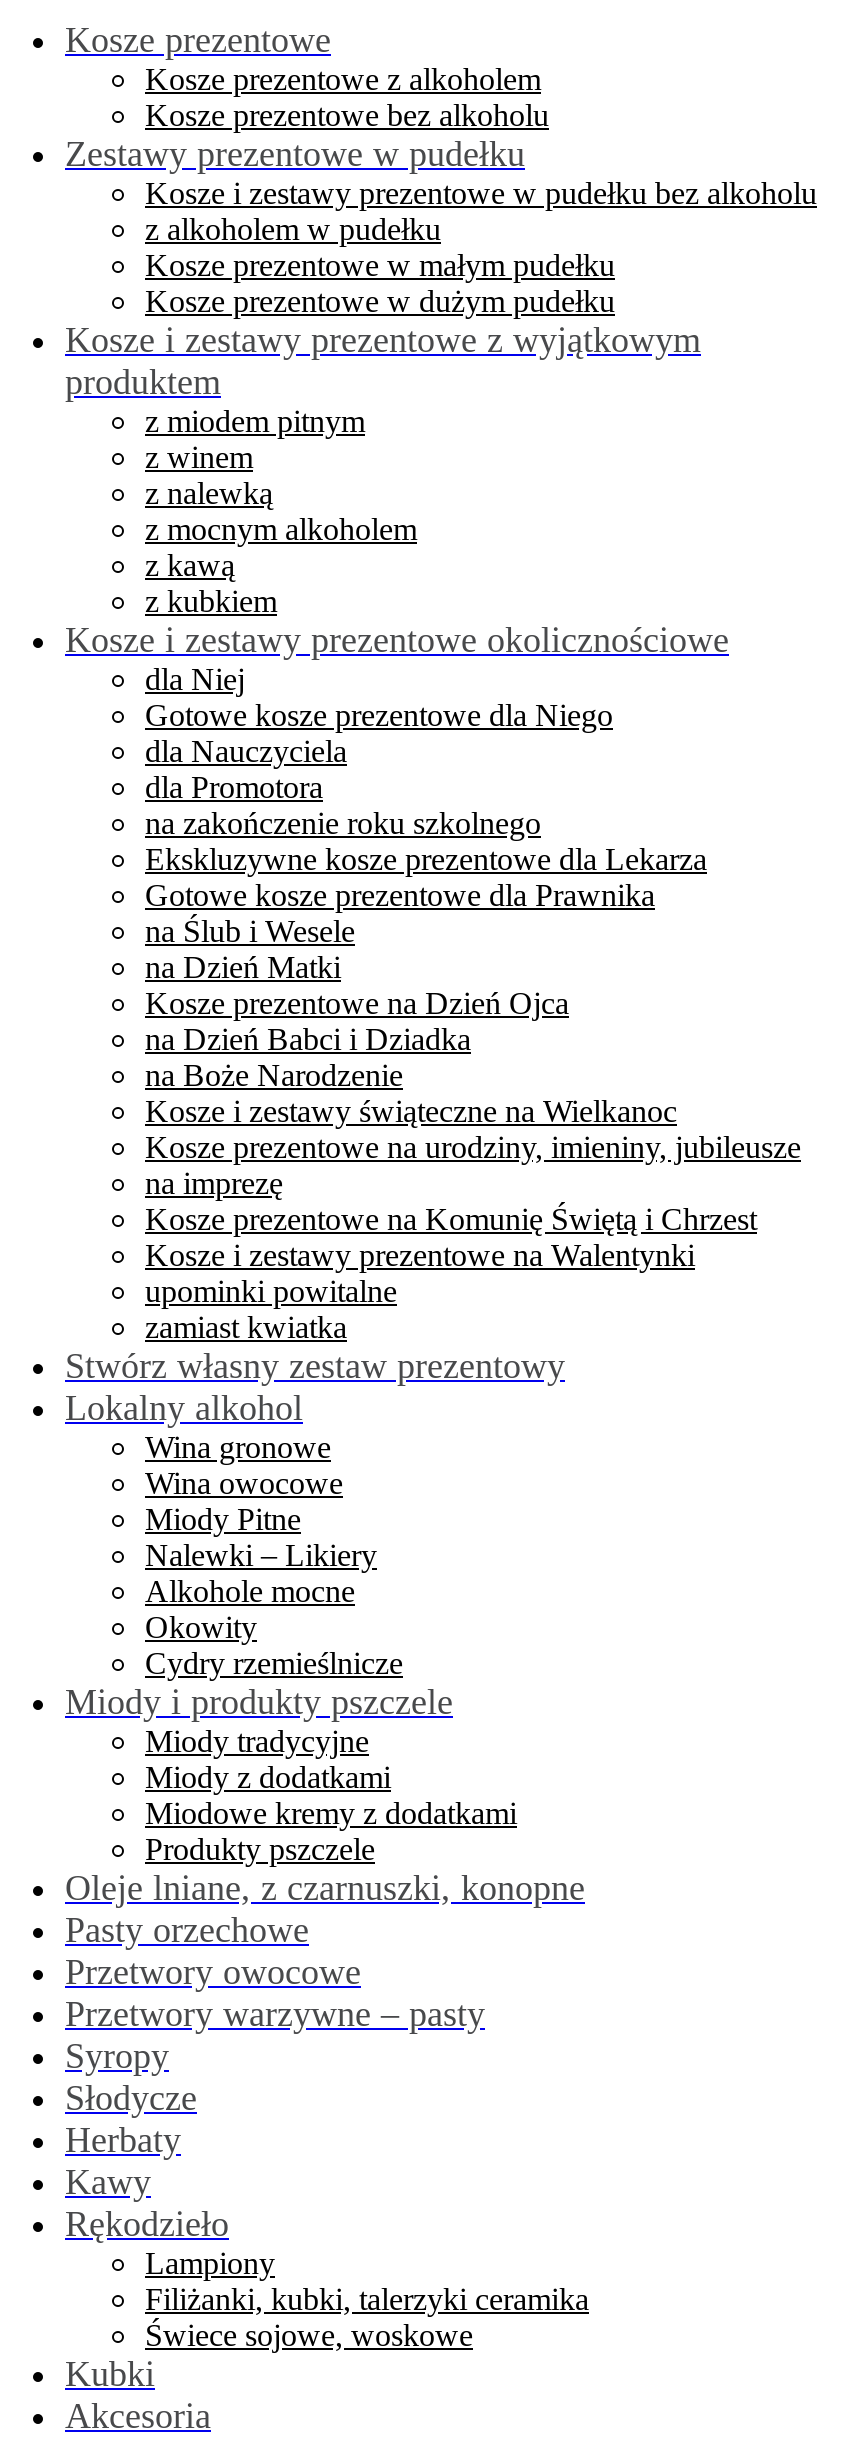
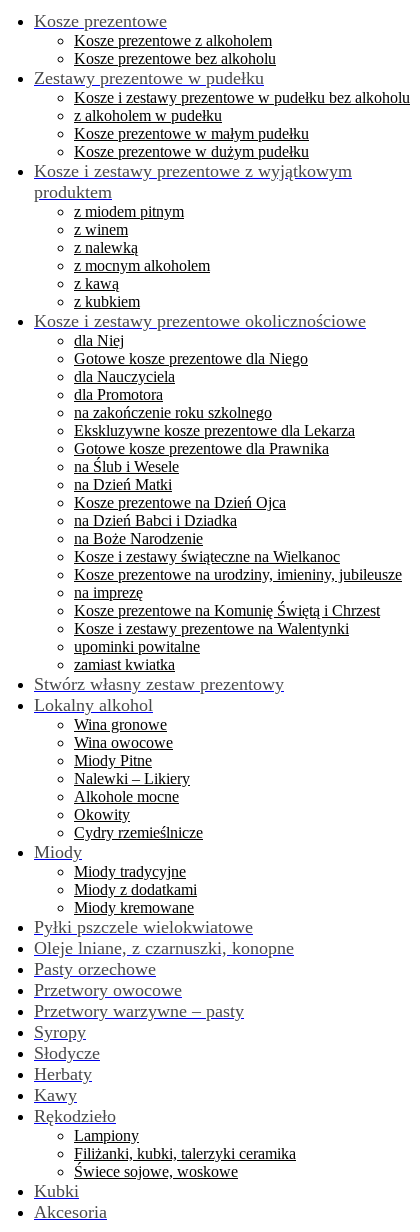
[65,1682,453,1722] Miody i produkty pszczele -> [34,842,82,862] Miody
[145,1796,517,1866] Miodowe kremy z dodatkami | Produkty pszczele -> [34,899,253,937] Miody kremowane | Pyłki pszczele wielokwiatowe

